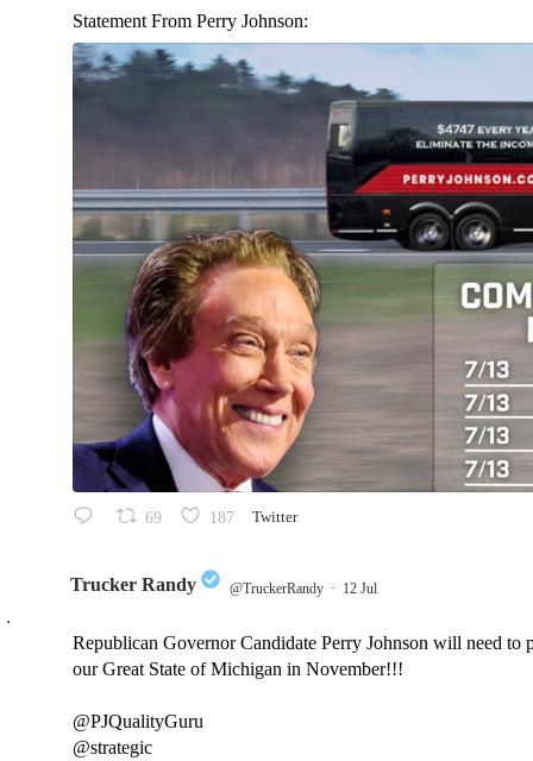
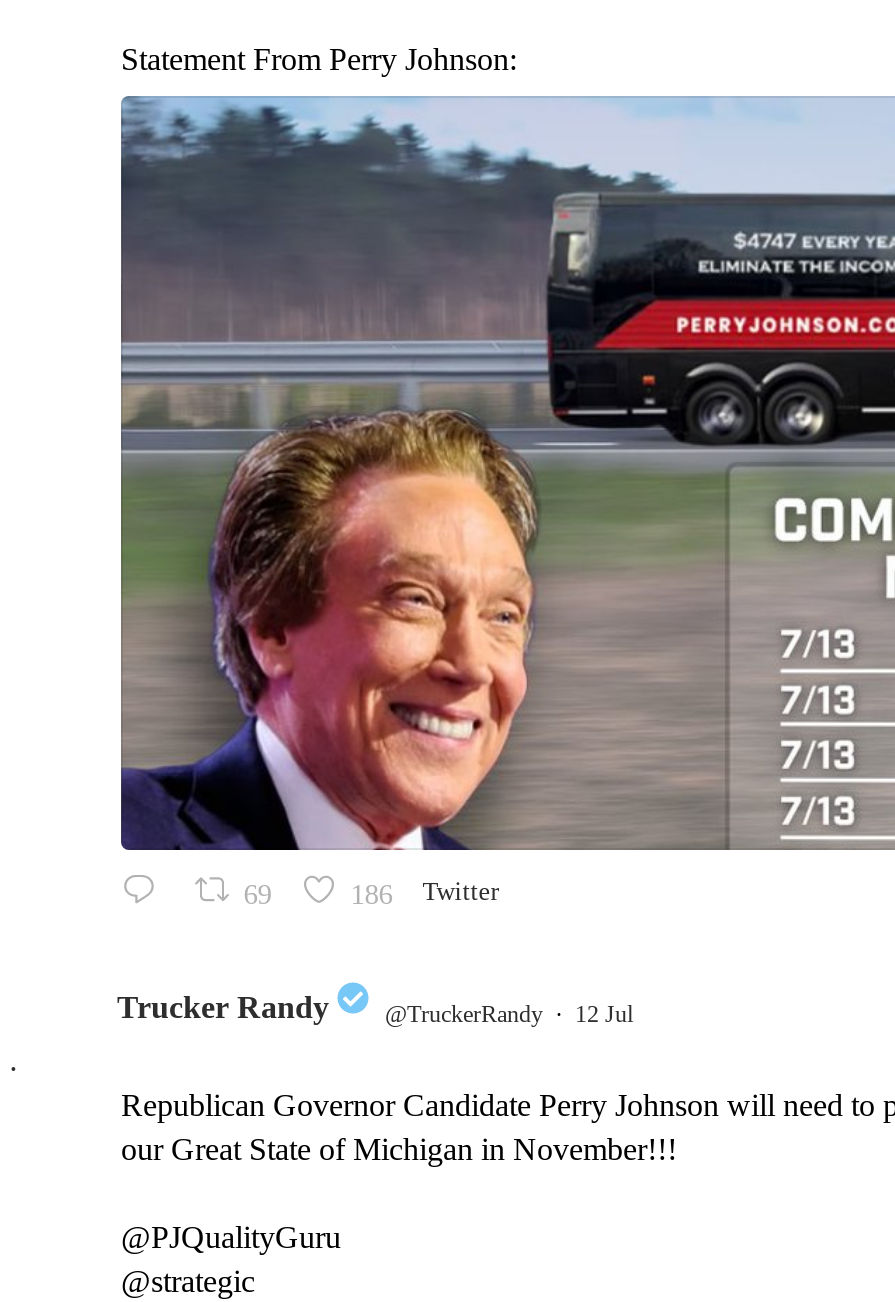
[209,508,297,527] 187 Twitter -> [351,877,499,909] 186 Twitter

